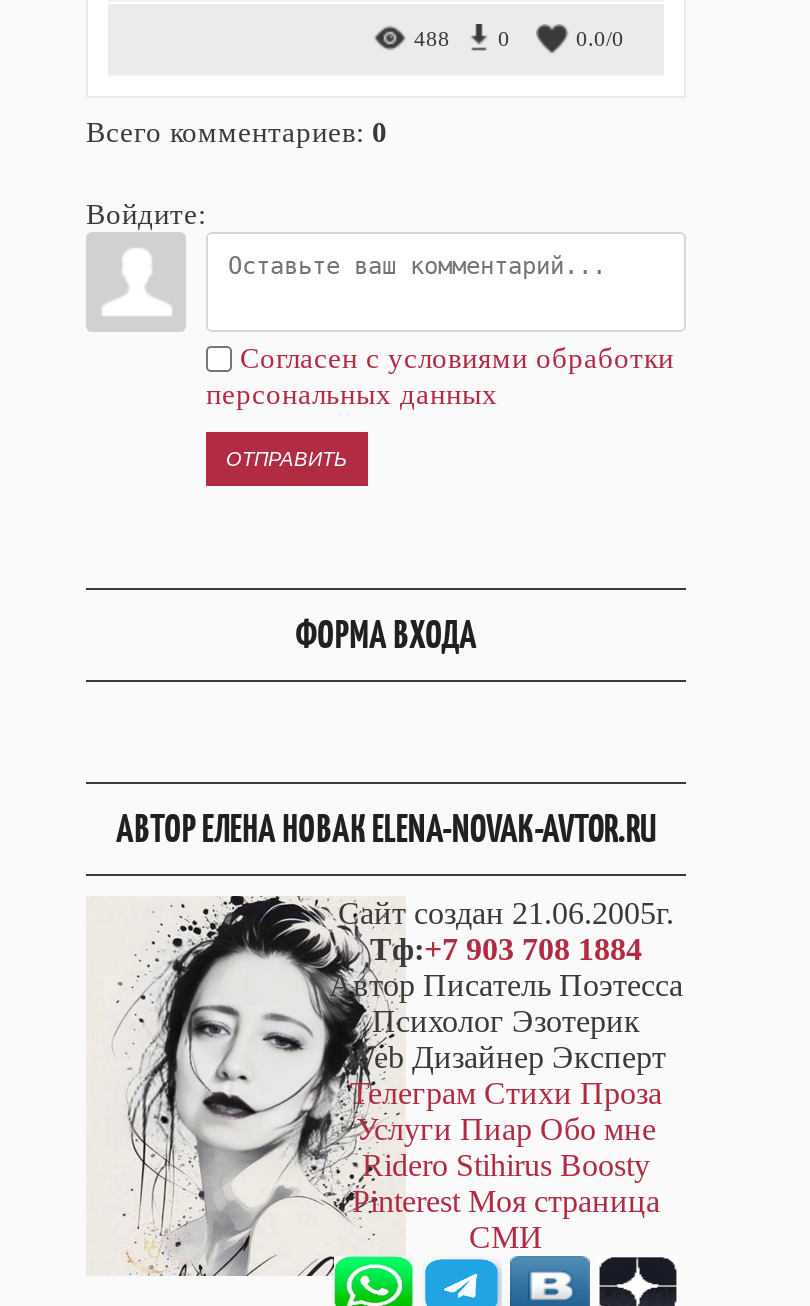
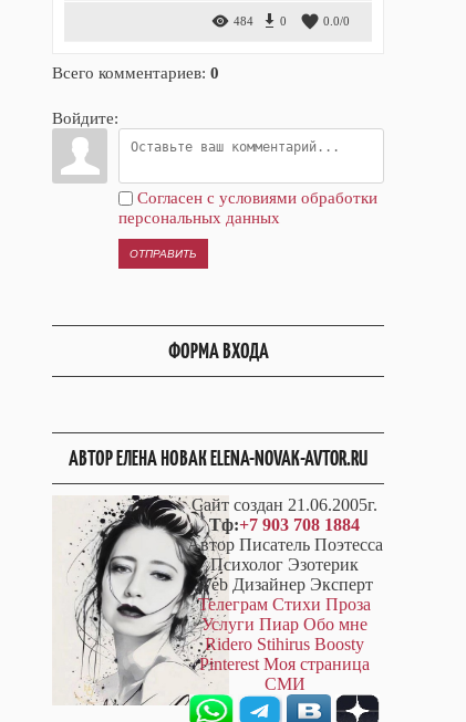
[414,25,510,49] 488 0 -> [234,14,287,27] 484 0

